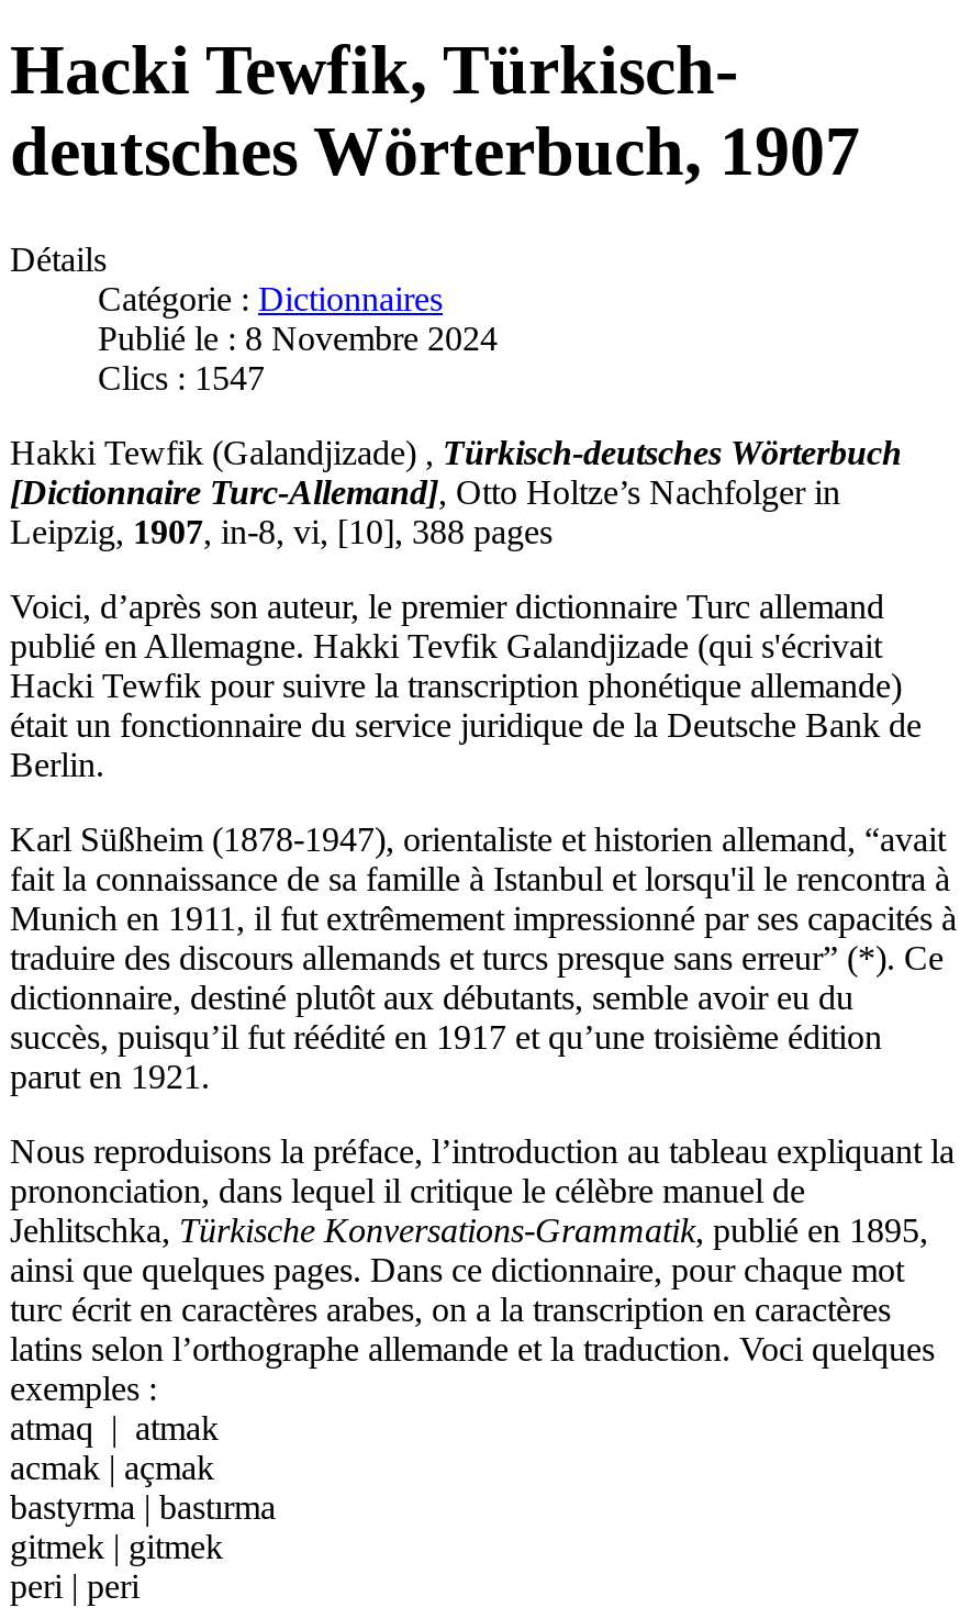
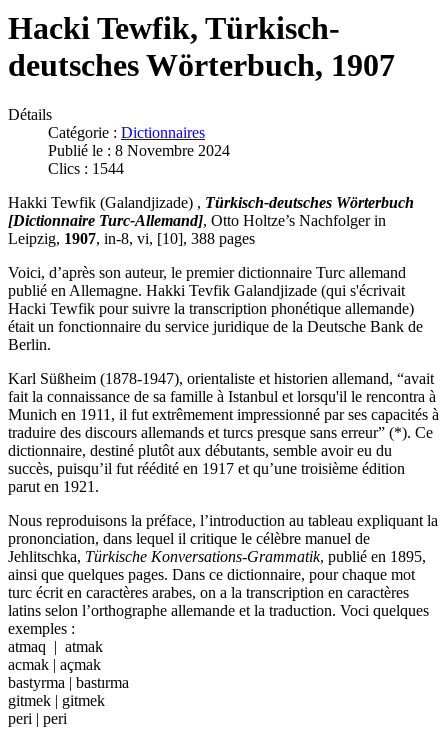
[98,359,265,396] Clics : 1547 -> [48,160,124,177] Clics : 1544

